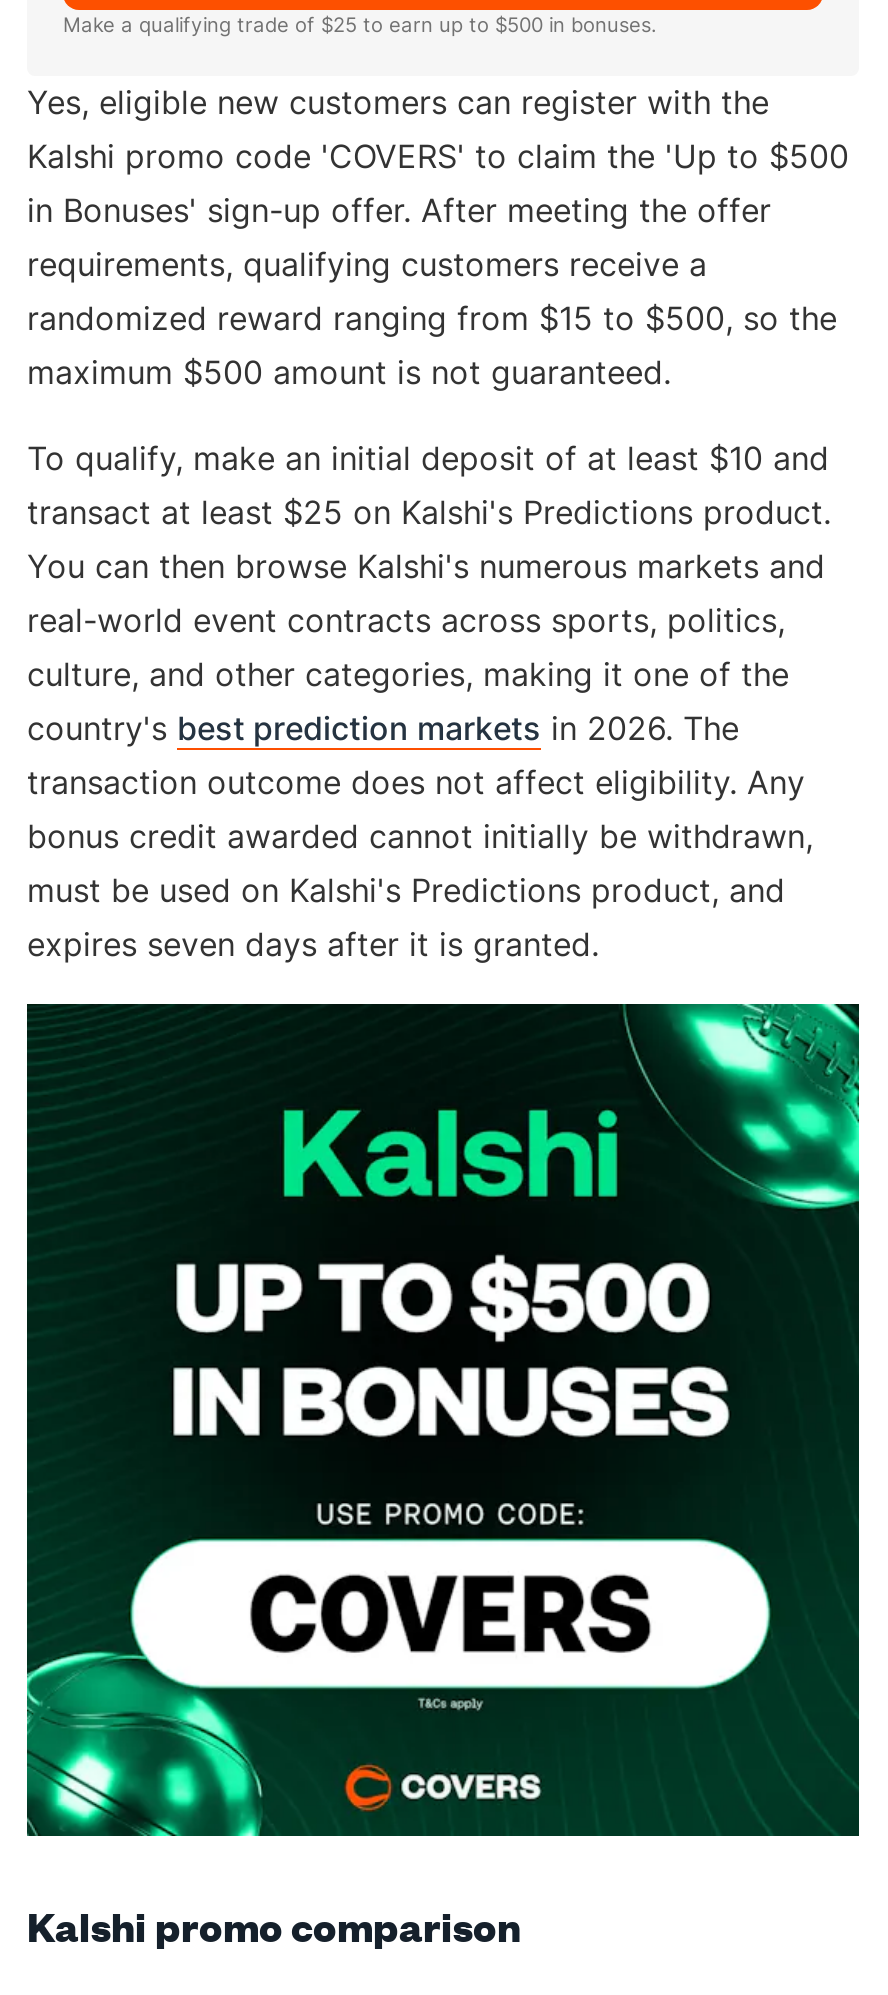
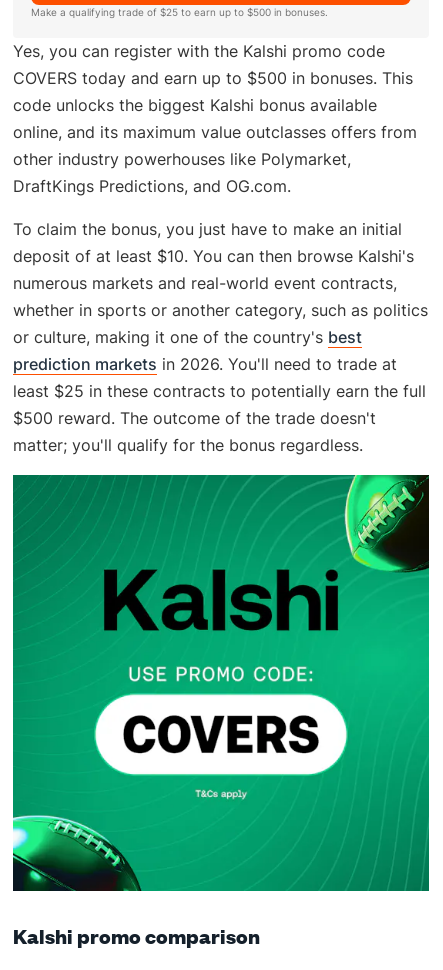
[27,82,849,392] Yes, eligible new customers can register with the | Kalshi promo code 'COVERS' to claim the 'Up to $500 | in Bonuses' sign-up offer. After meeting the offer | requirements, qualifying customers receive a | randomized reward ranging from $15 to $500, so the | maximum $500 amount is not guaranteed. -> [13,41,417,196] Yes, you can register with the Kalshi promo code | COVERS today and earn up to $500 in bonuses. This | code unlocks the biggest Kalshi bonus available | online, and its maximum value outclasses offers from | other industry powerhouses like Polymarket, | DraftKings Predictions, and OG.com.
[27,438,831,964] To qualify, make an initial deposit of at least $10 and | transact at least $25 on Kalshi's Predictions product. | You can then browse Kalshi's numerous markets and | real-world event contracts across sports, politics, | culture, and other categories, making it one of the | country's best prediction markets in 2026. The | transaction outcome does not affect eligibility. Any | bonus credit awarded cannot initially be withdrawn, | must be used on Kalshi's Predictions product, and | expires seven days after it is granted. -> [13,219,428,455] To claim the bonus, you just have to make an initial | deposit of at least $10. You can then browse Kalshi's | numerous markets and real-world event contracts, | whether in sports or another category, such as politics | or culture, making it one of the country's best | prediction markets in 2026. You'll need to trade at | least $25 in these contracts to potentially earn the full | $500 reward. The outcome of the trade doesn't | matter; you'll qualify for the bonus regardless.
[25,1002,861,1838] [image] -> [12,474,430,892] [image]

